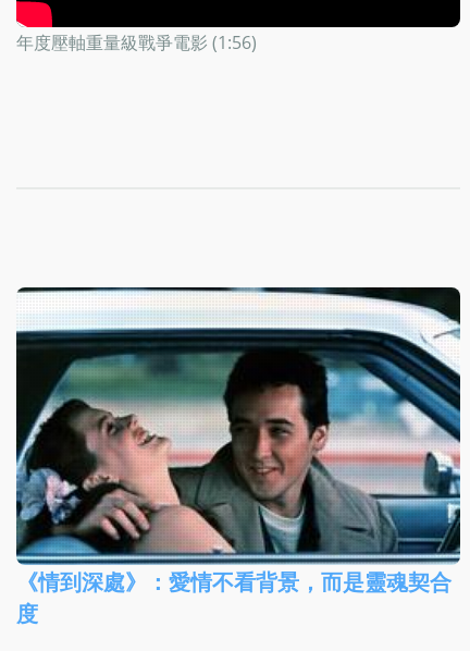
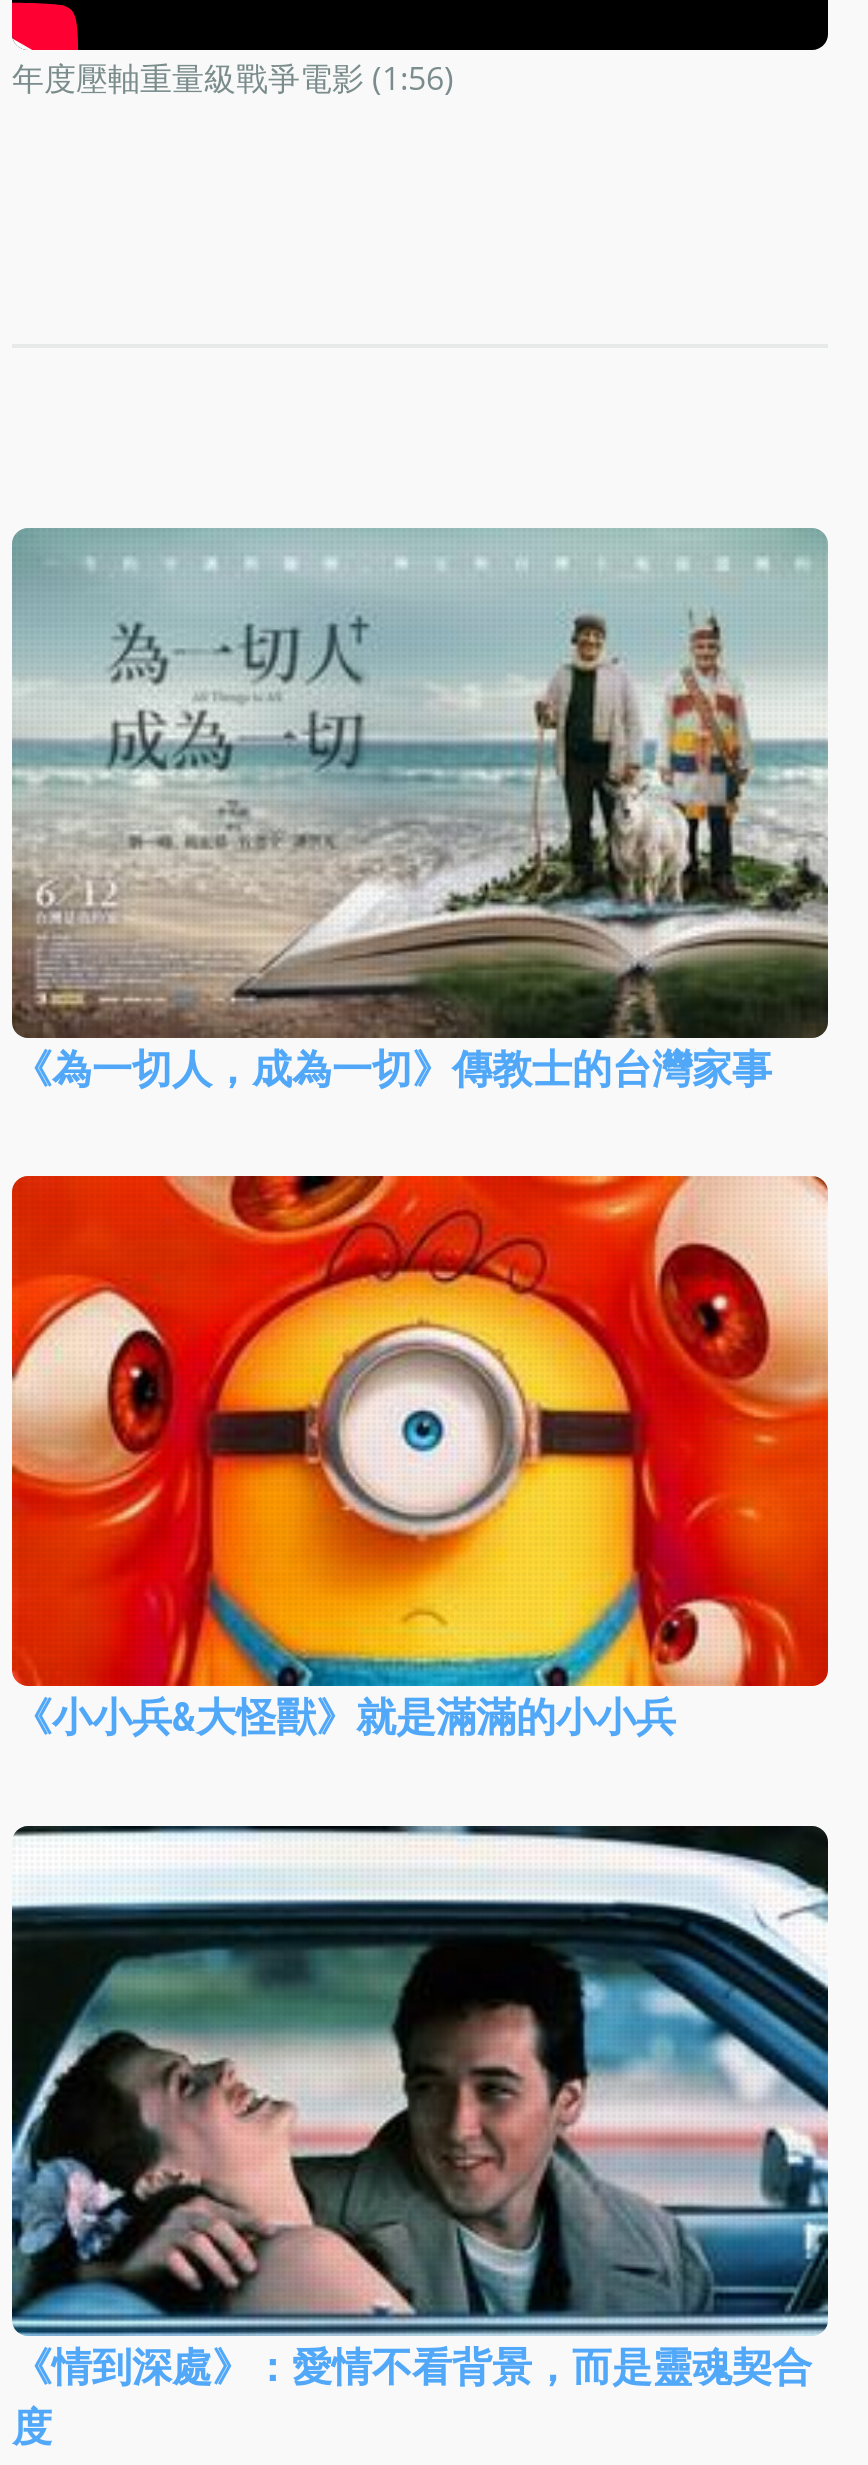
none -> [10,528,830,1095] [image] | 《為一切人，成為一切》傳教士的台灣家事
none -> [10,1174,830,1744] [image] | 《小小兵&大怪獸》就是滿滿的小小兵

